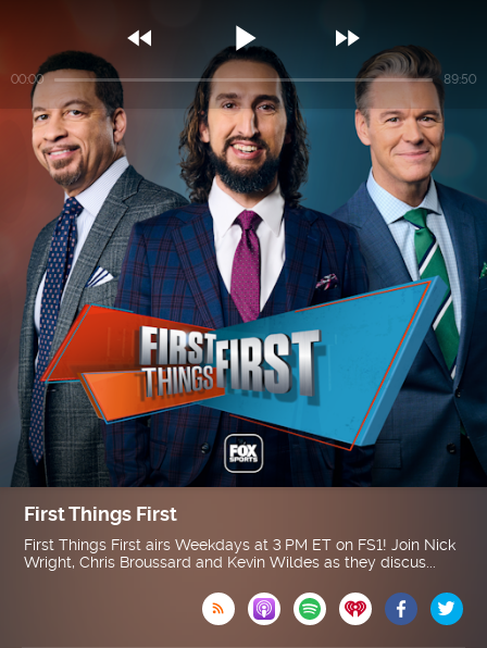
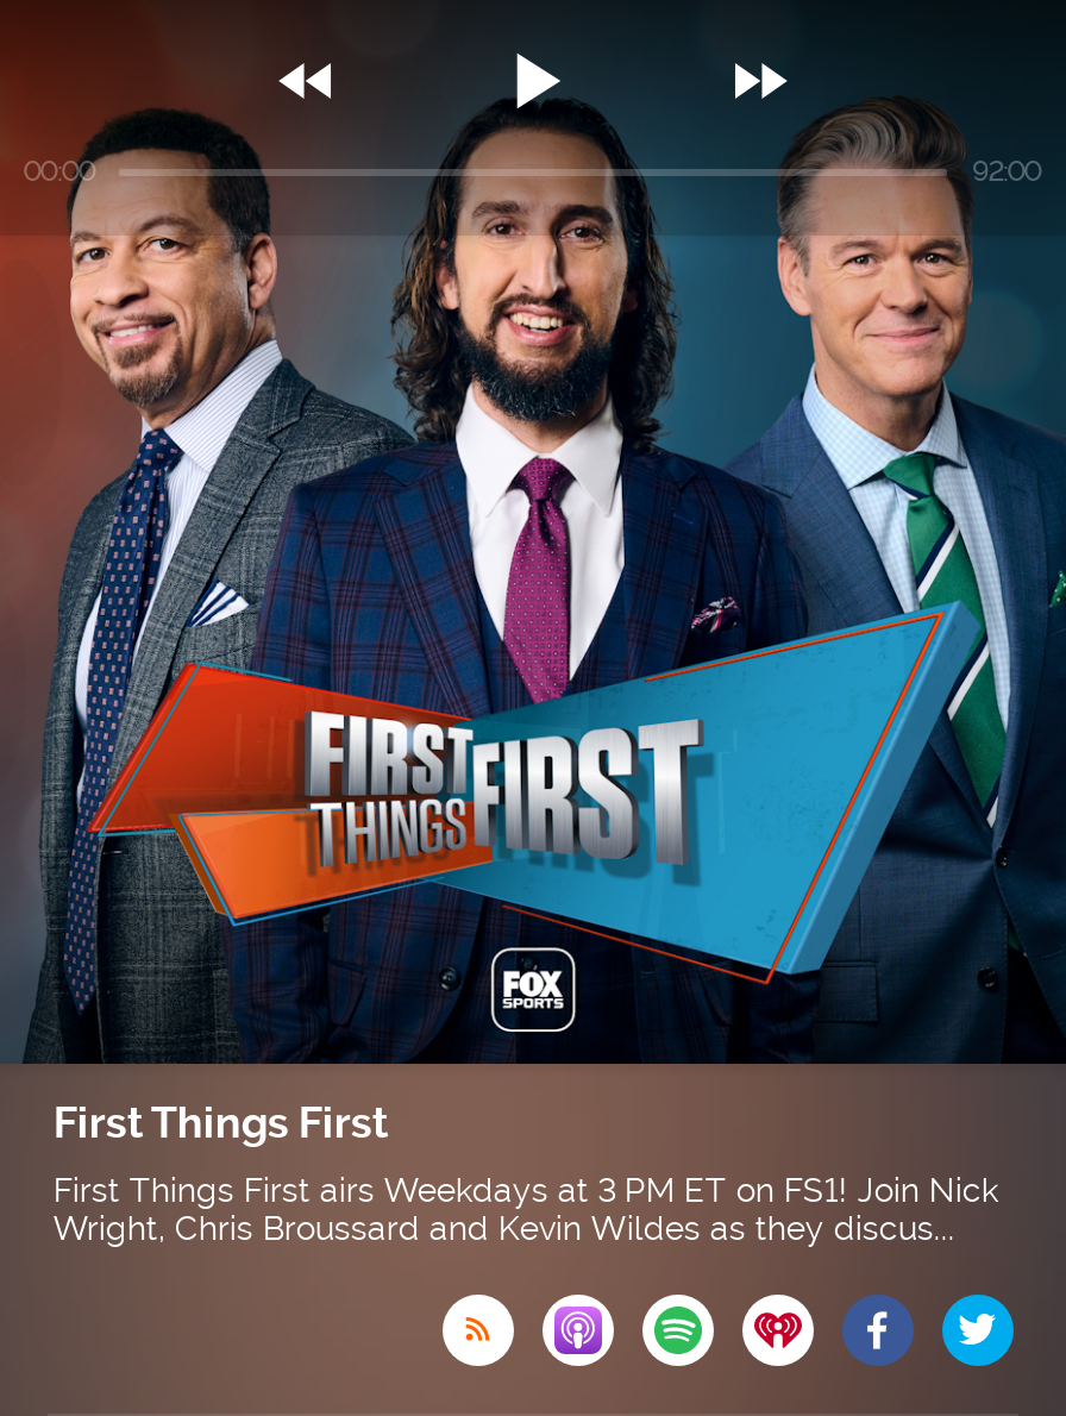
[444,72,476,87] 89:50 -> [972,155,1041,188] 92:00

